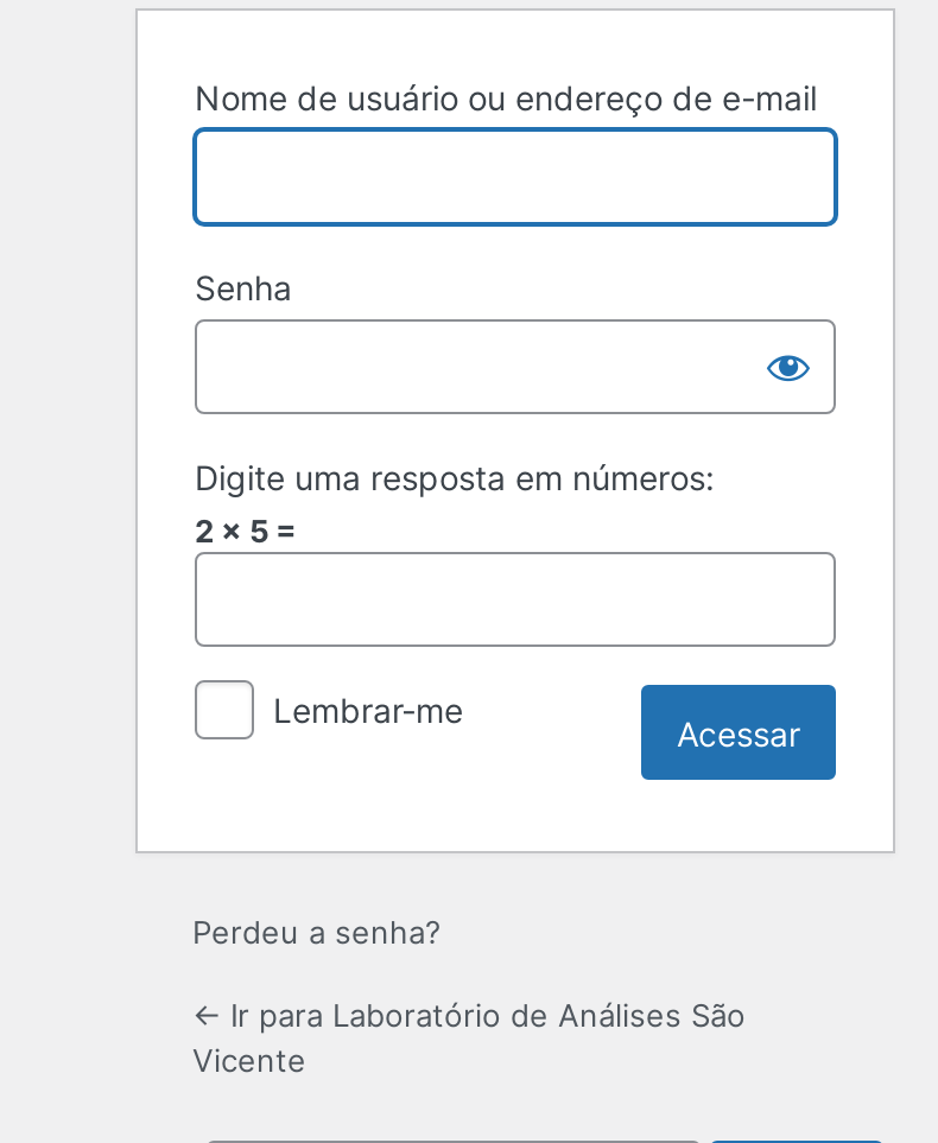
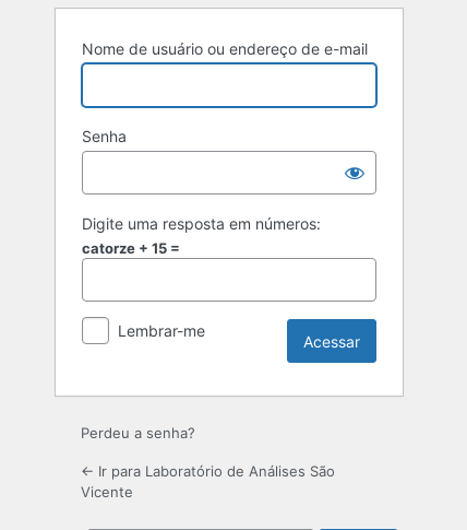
[195,513,297,550] 2 × 5 = -> [82,240,180,257] catorze + 15 =

